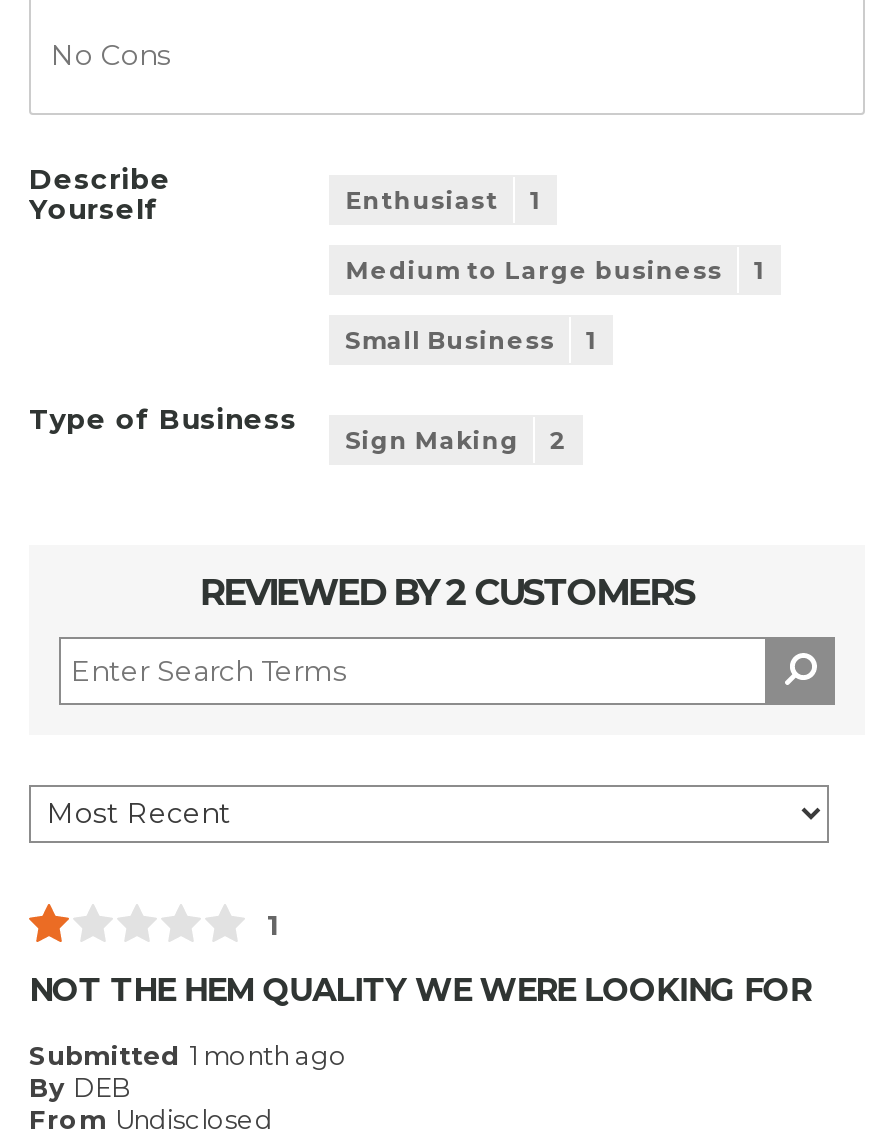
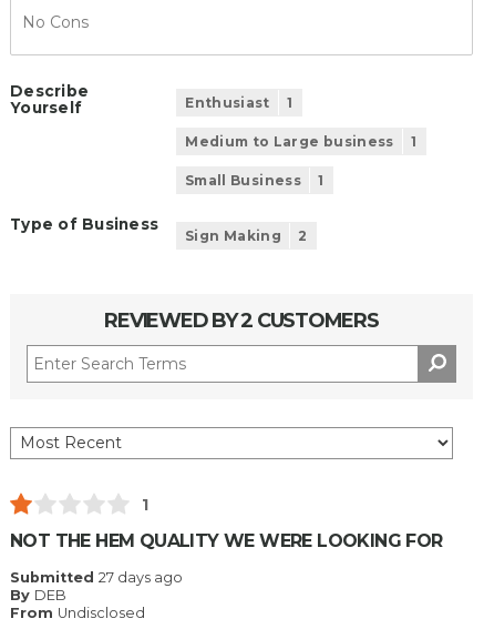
[29,1042,347,1072] Submitted 1 month ago -> [10,569,183,586] Submitted 27 days ago

